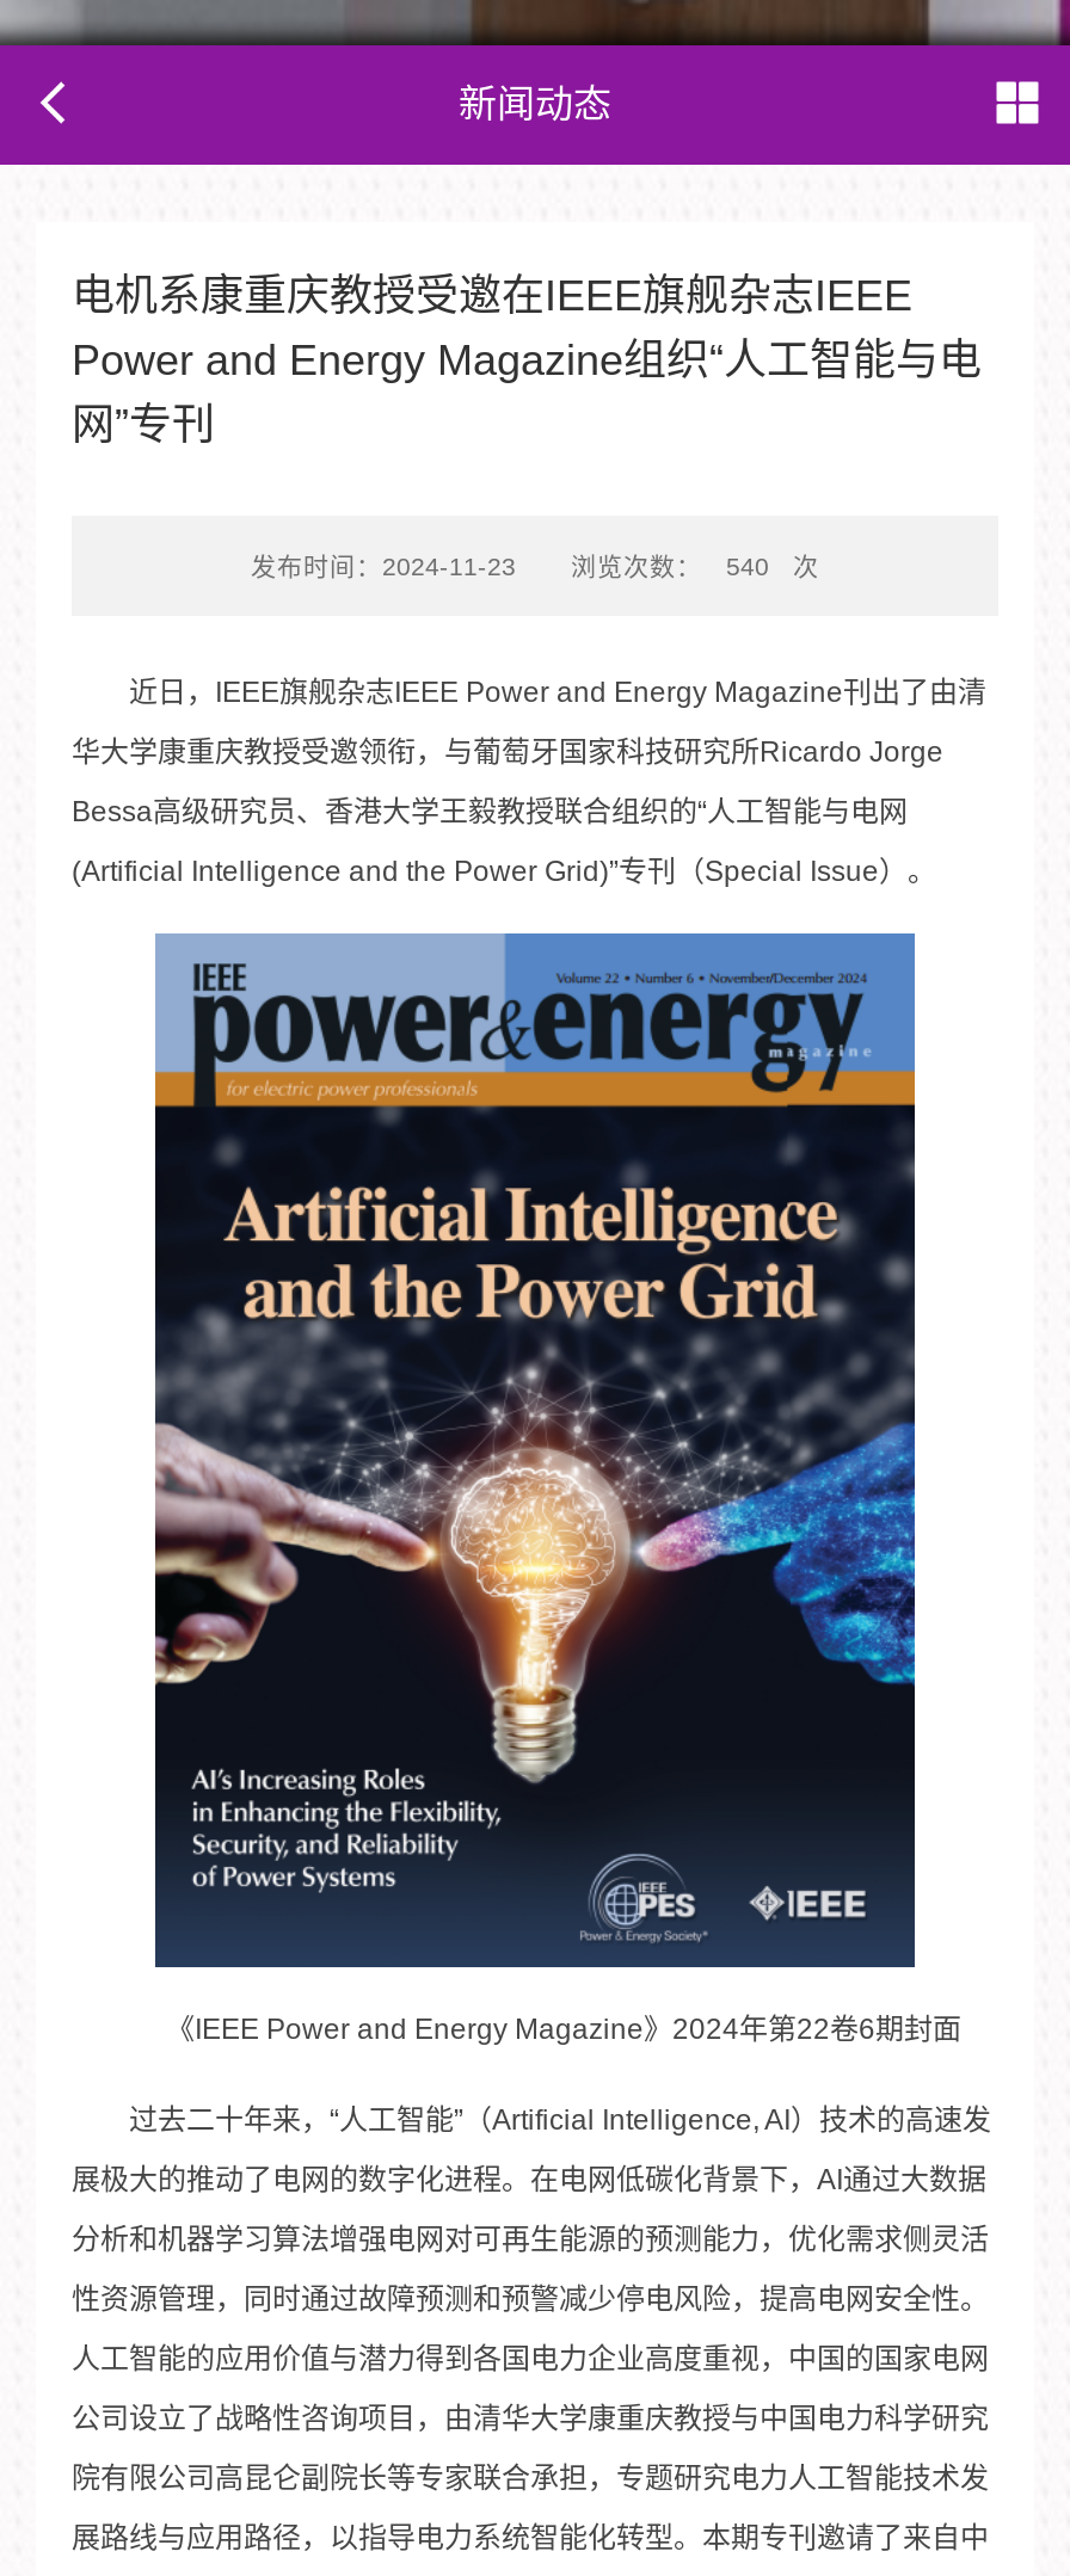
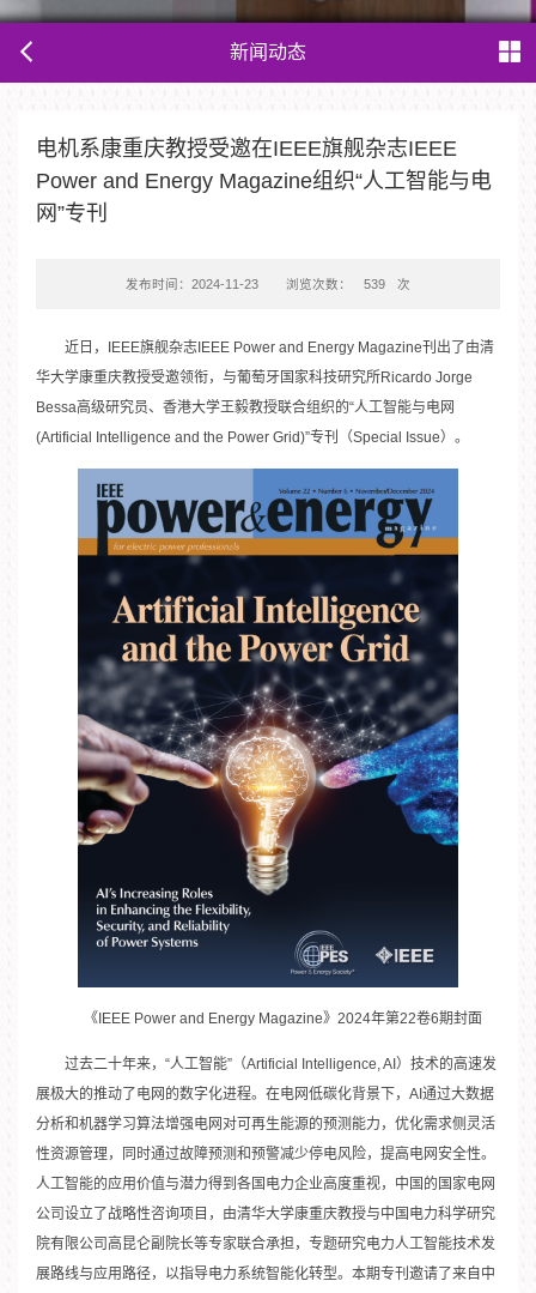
[251,551,819,579] 发布时间：2024-11-23 浏览次数： 540 次 -> [126,276,410,291] 发布时间：2024-11-23 浏览次数： 539 次

